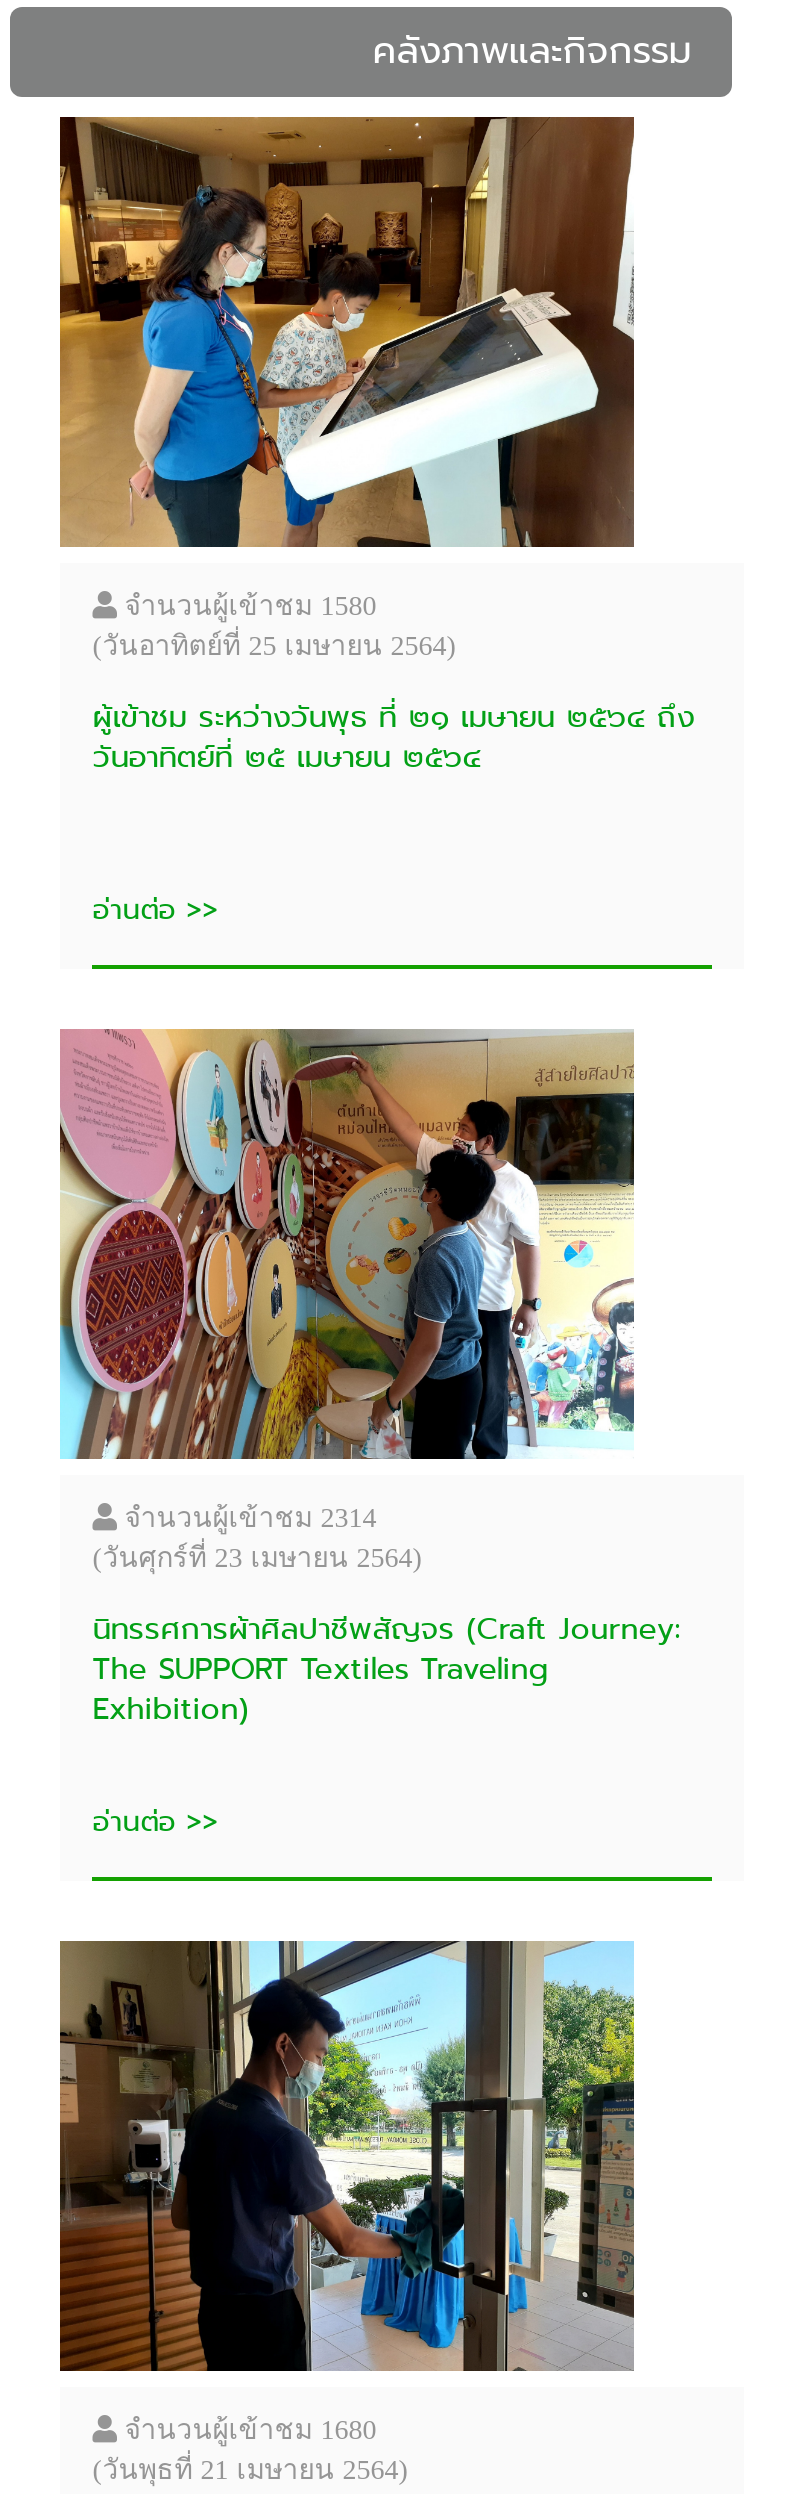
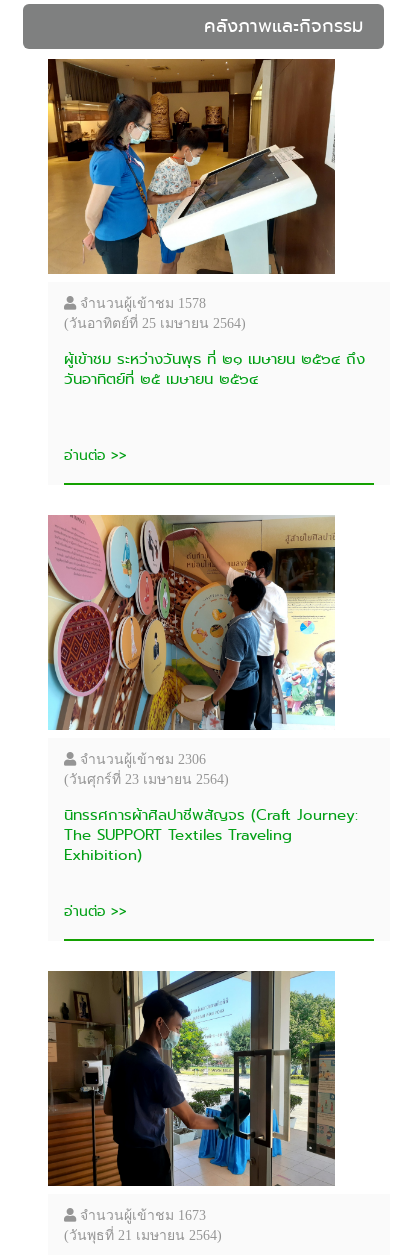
[117,591,377,621] จำนวนผู้เข้าชม 1580 -> [76,296,206,311] จำนวนผู้เข้าชม 1578
[117,1503,377,1533] จำนวนผู้เข้าชม 2314 -> [76,752,206,767] จำนวนผู้เข้าชม 2306
[117,2415,377,2445] จำนวนผู้เข้าชม 1680 -> [76,1208,206,1223] จำนวนผู้เข้าชม 1673

